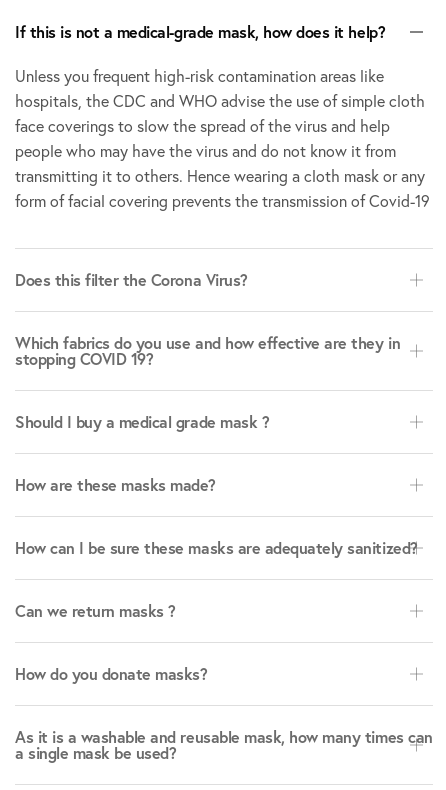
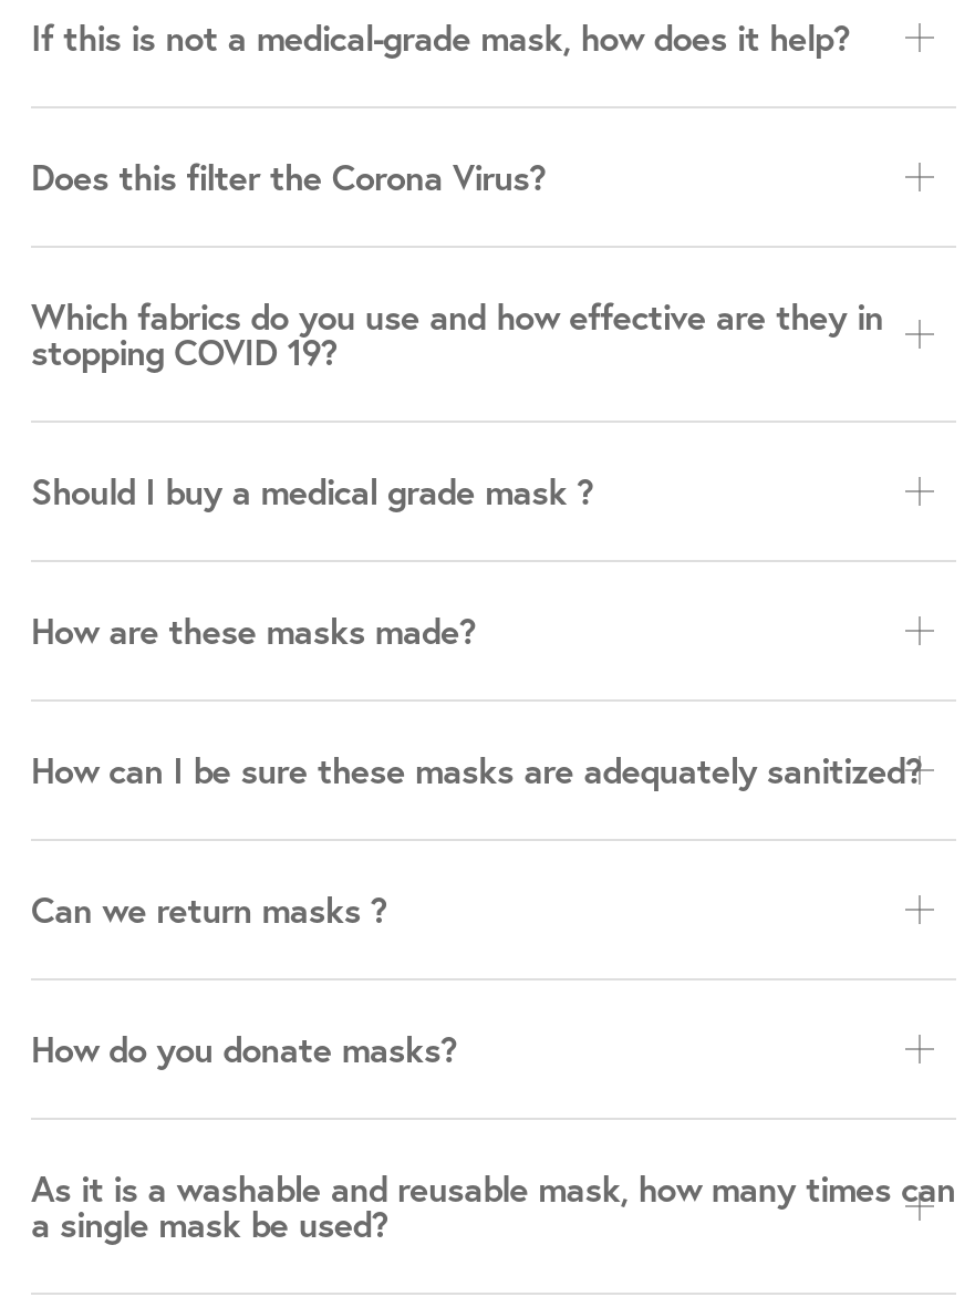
[15,65,430,211] Unless you frequent high-risk contamination areas like | hospitals, the CDC and WHO advise the use of simple cloth | face coverings to slow the spread of the virus and help | people who may have the virus and do not know it from | transmitting it to others. Hence wearing a cloth mask or any | form of facial covering prevents the transmission of Covid-19 -> none

